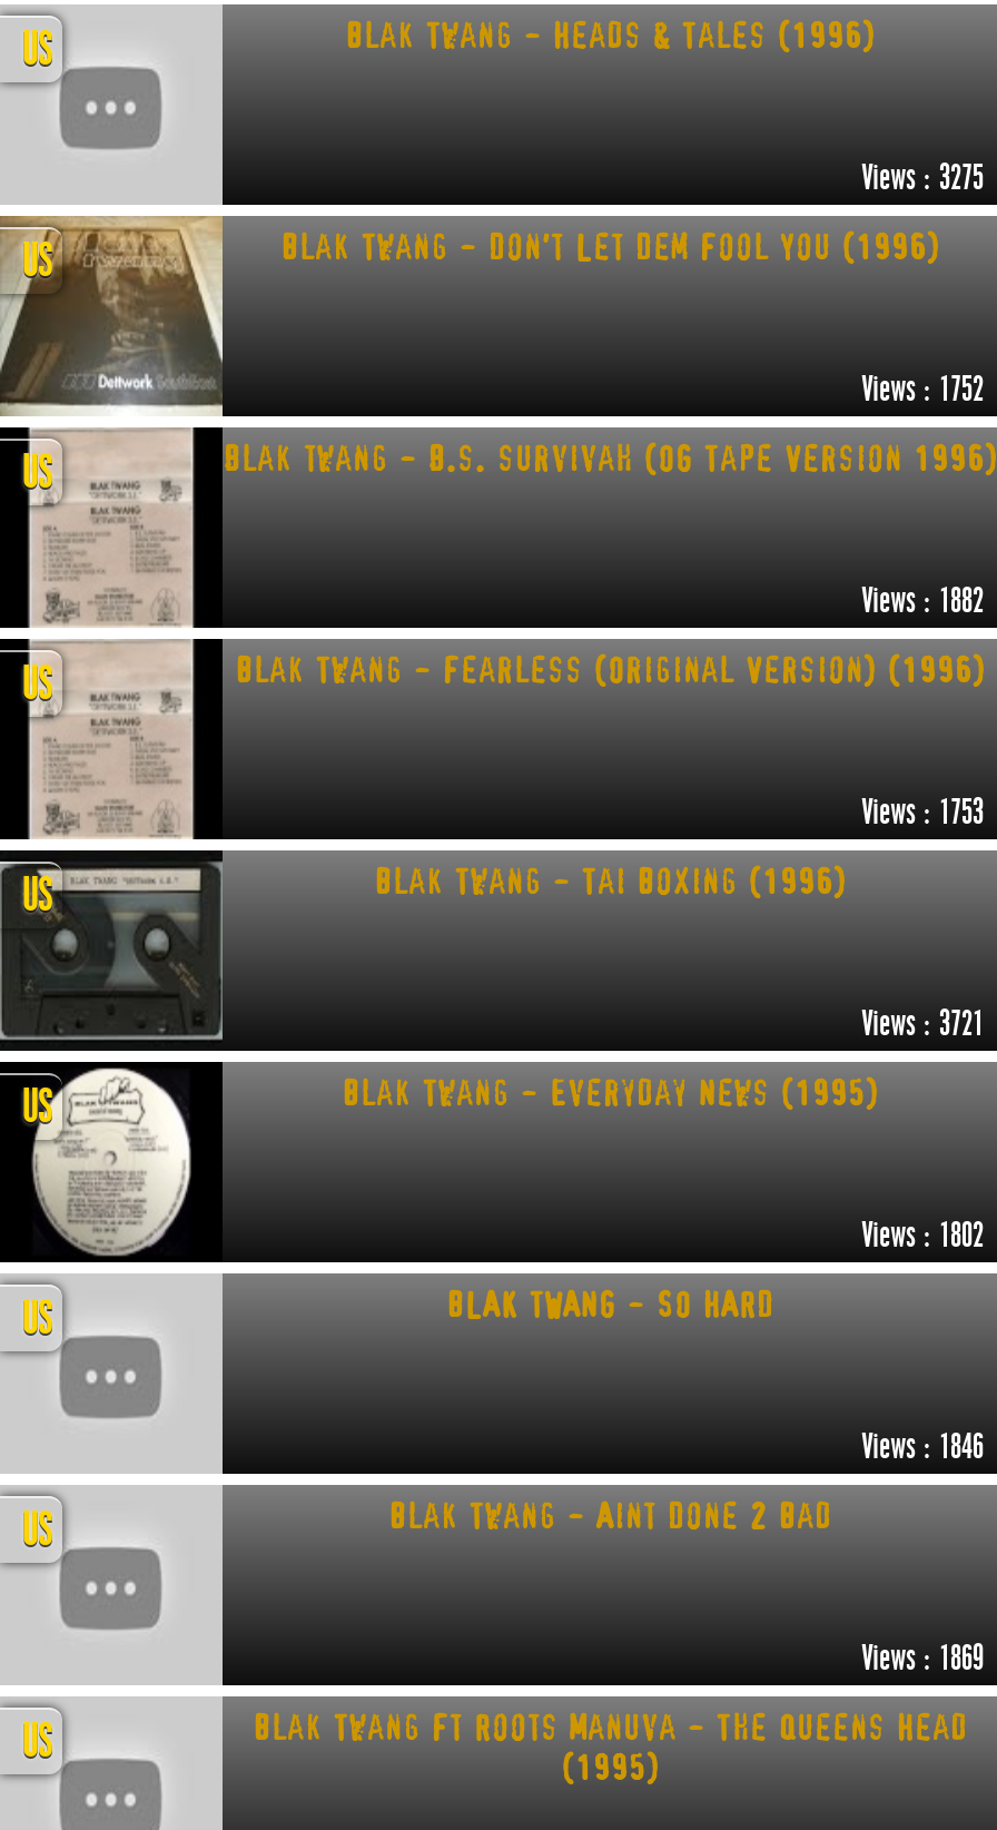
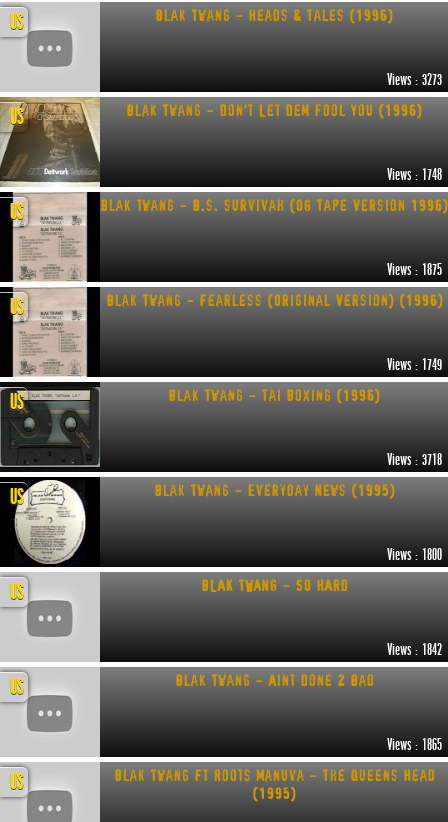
[861,165,984,196] Views : 3275 -> [387,74,442,88] Views : 3273
[861,376,984,407] Views : 1752 -> [387,169,442,183] Views : 1748
[861,588,984,619] Views : 1882 -> [387,264,442,278] Views : 1875
[861,799,984,830] Views : 1753 -> [387,359,442,373] Views : 1749
[861,1011,984,1042] Views : 3721 -> [387,454,442,468] Views : 3718
[861,1222,984,1253] Views : 1802 -> [387,549,442,563] Views : 1800
[861,1433,984,1465] Views : 1846 -> [387,644,442,658] Views : 1842
[861,1645,984,1676] Views : 1869 -> [387,739,442,753] Views : 1865

